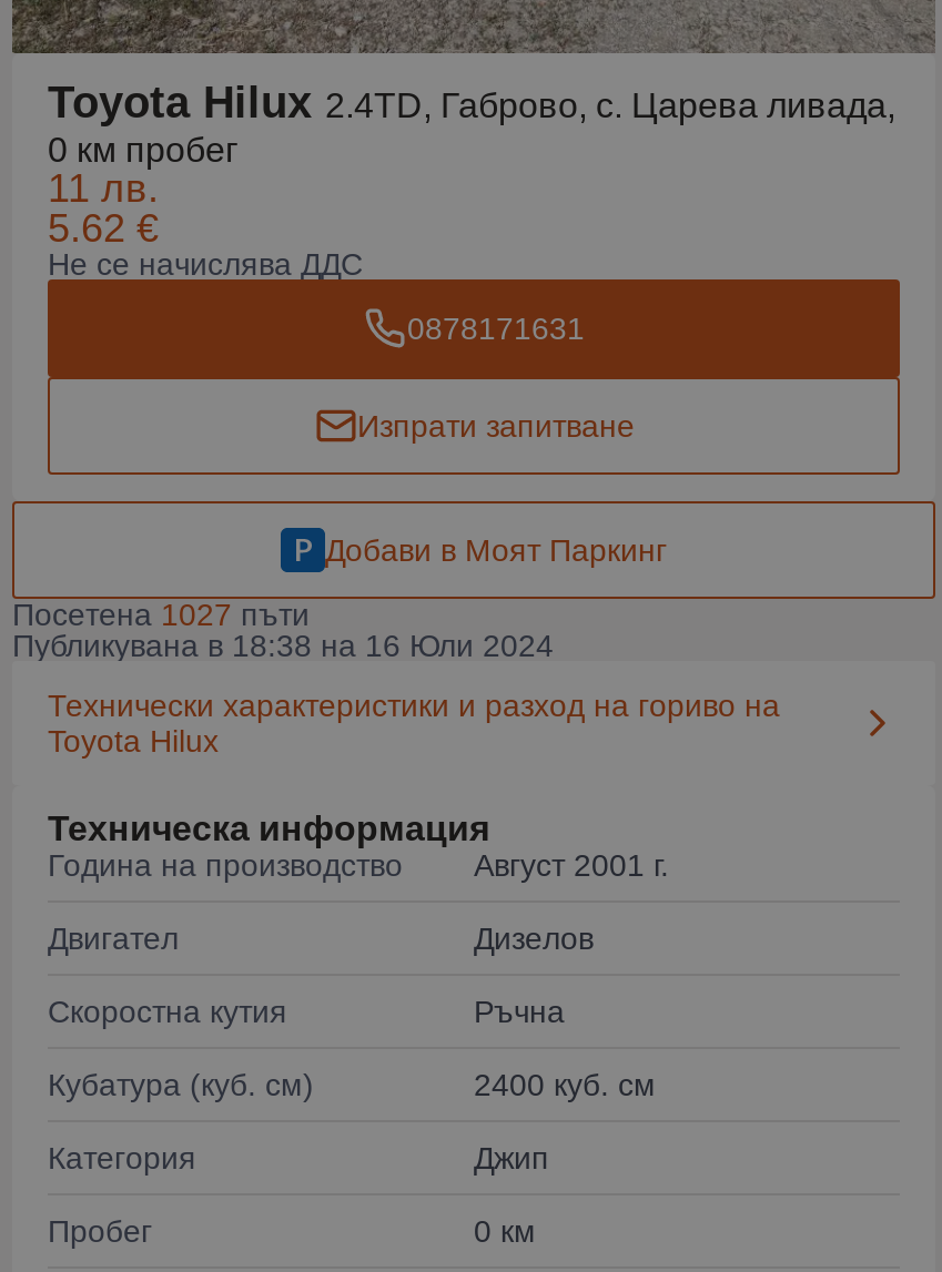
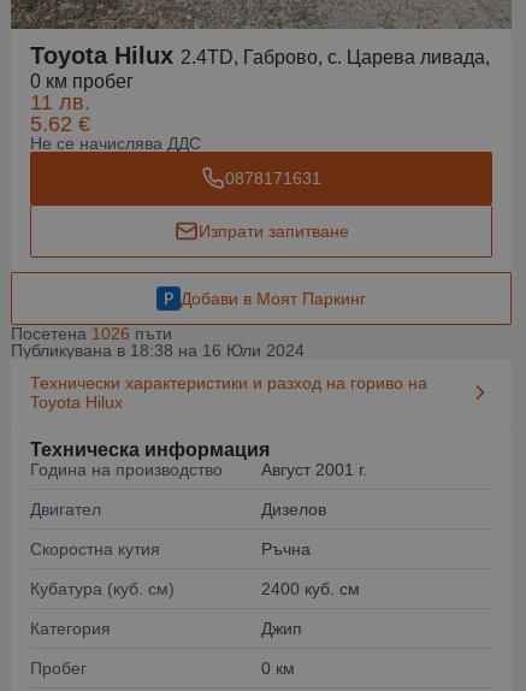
[12,597,310,632] Посетена1027пъти -> [11,324,172,343] Посетена1026пъти

